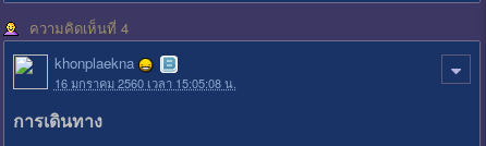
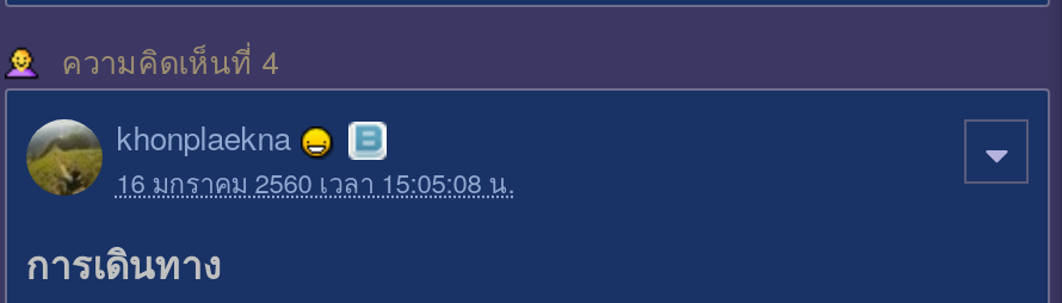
[12,53,49,90] [image] -> [24,119,105,198] [image]

